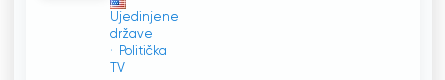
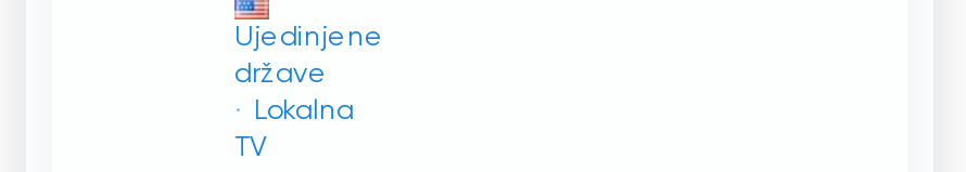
[119,45,167,58] Politička -> [254,97,354,125] Lokalna

